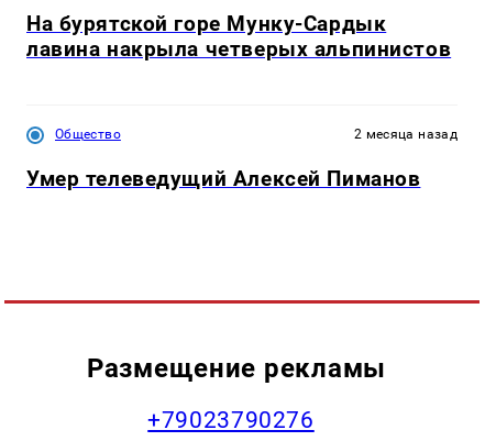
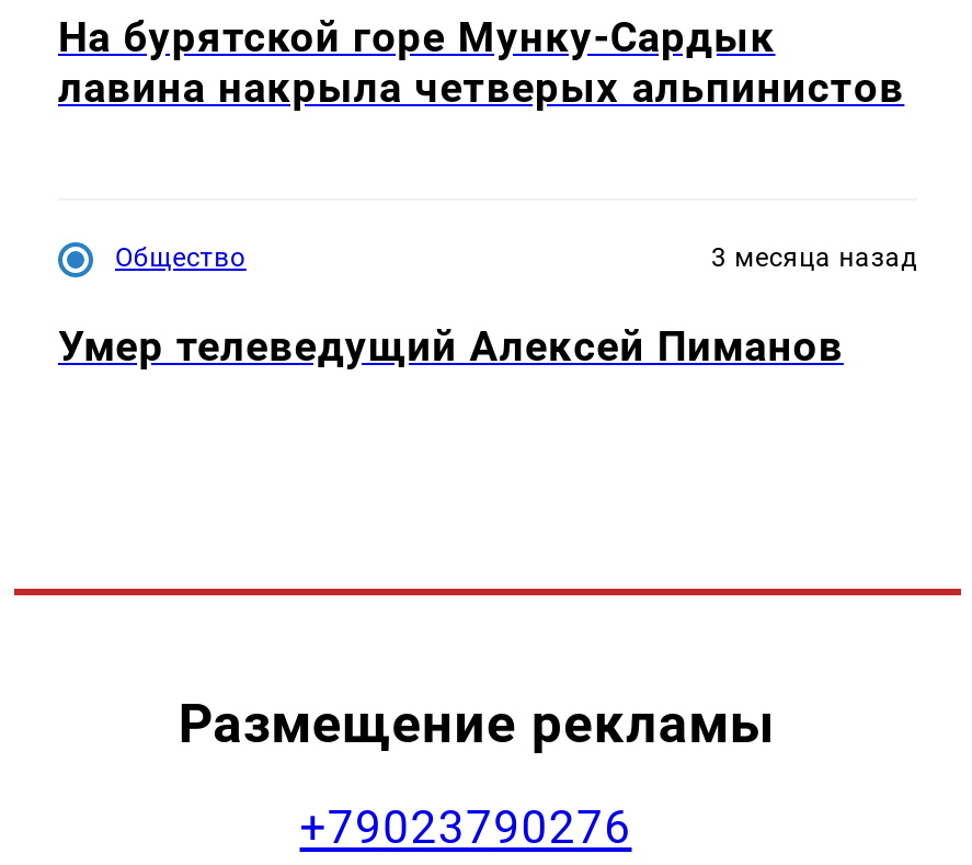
[354,127,458,142] 2 месяца назад -> [711,243,917,274] 3 месяца назад

